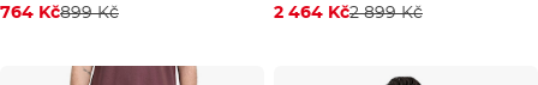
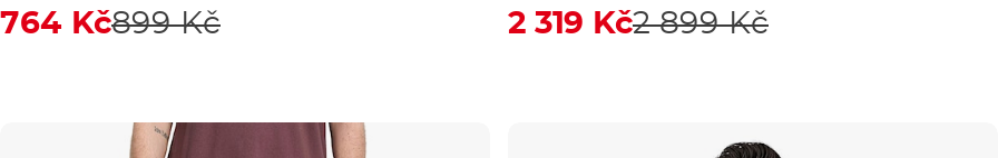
[274,5,423,22] 2 464 Kč2 899 Kč -> [508,9,769,40] 2 319 Kč2 899 Kč

